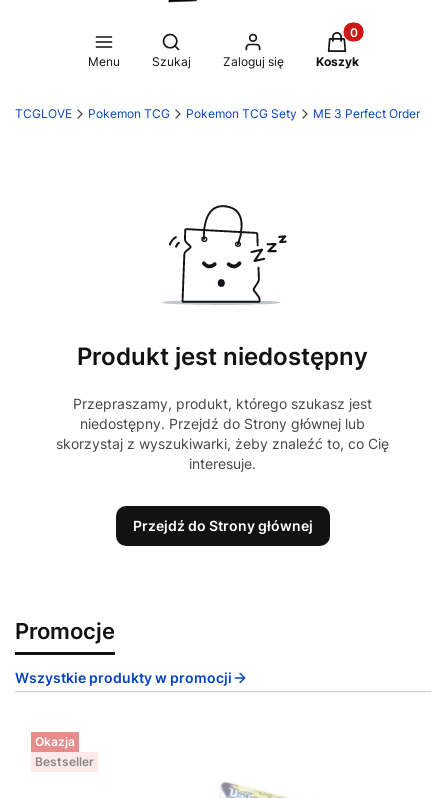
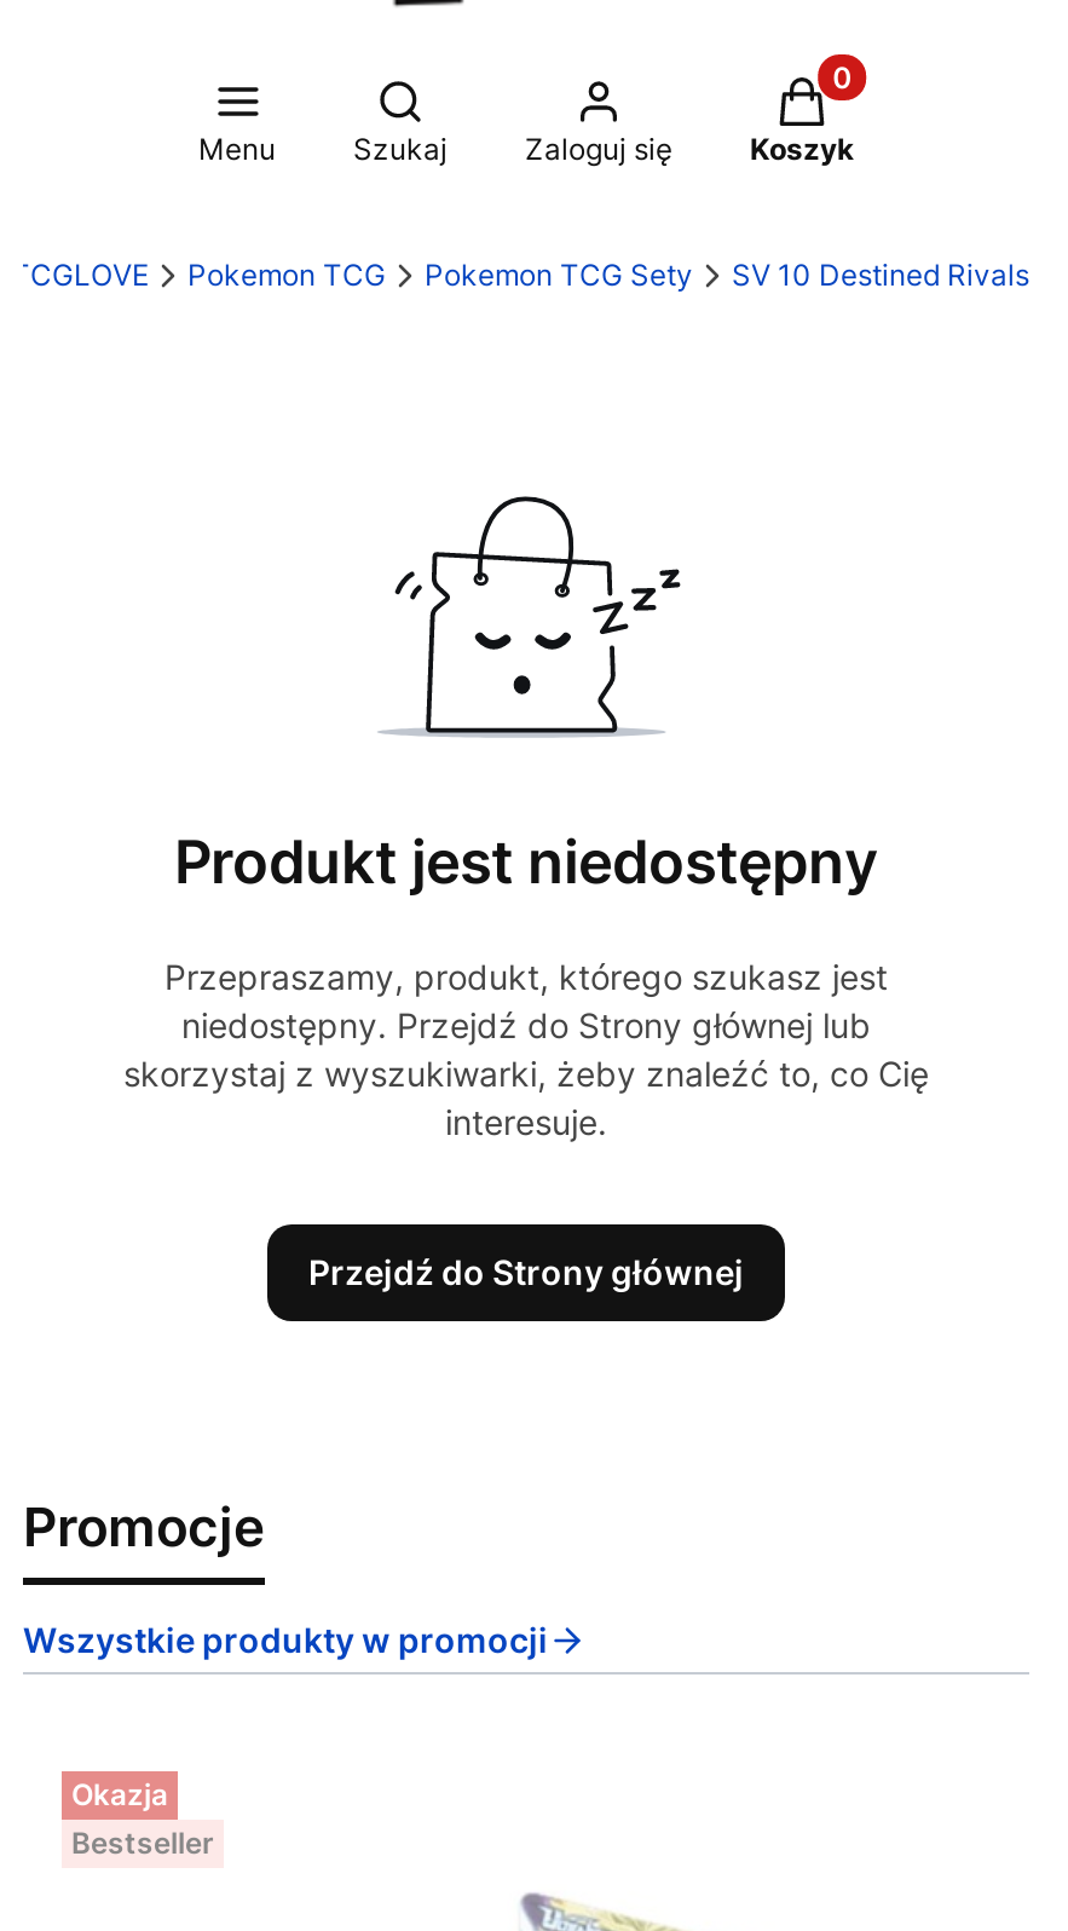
[313,106,420,121] ME 3 Perfect Order -> [732,256,1029,293] SV 10 Destined Rivals

